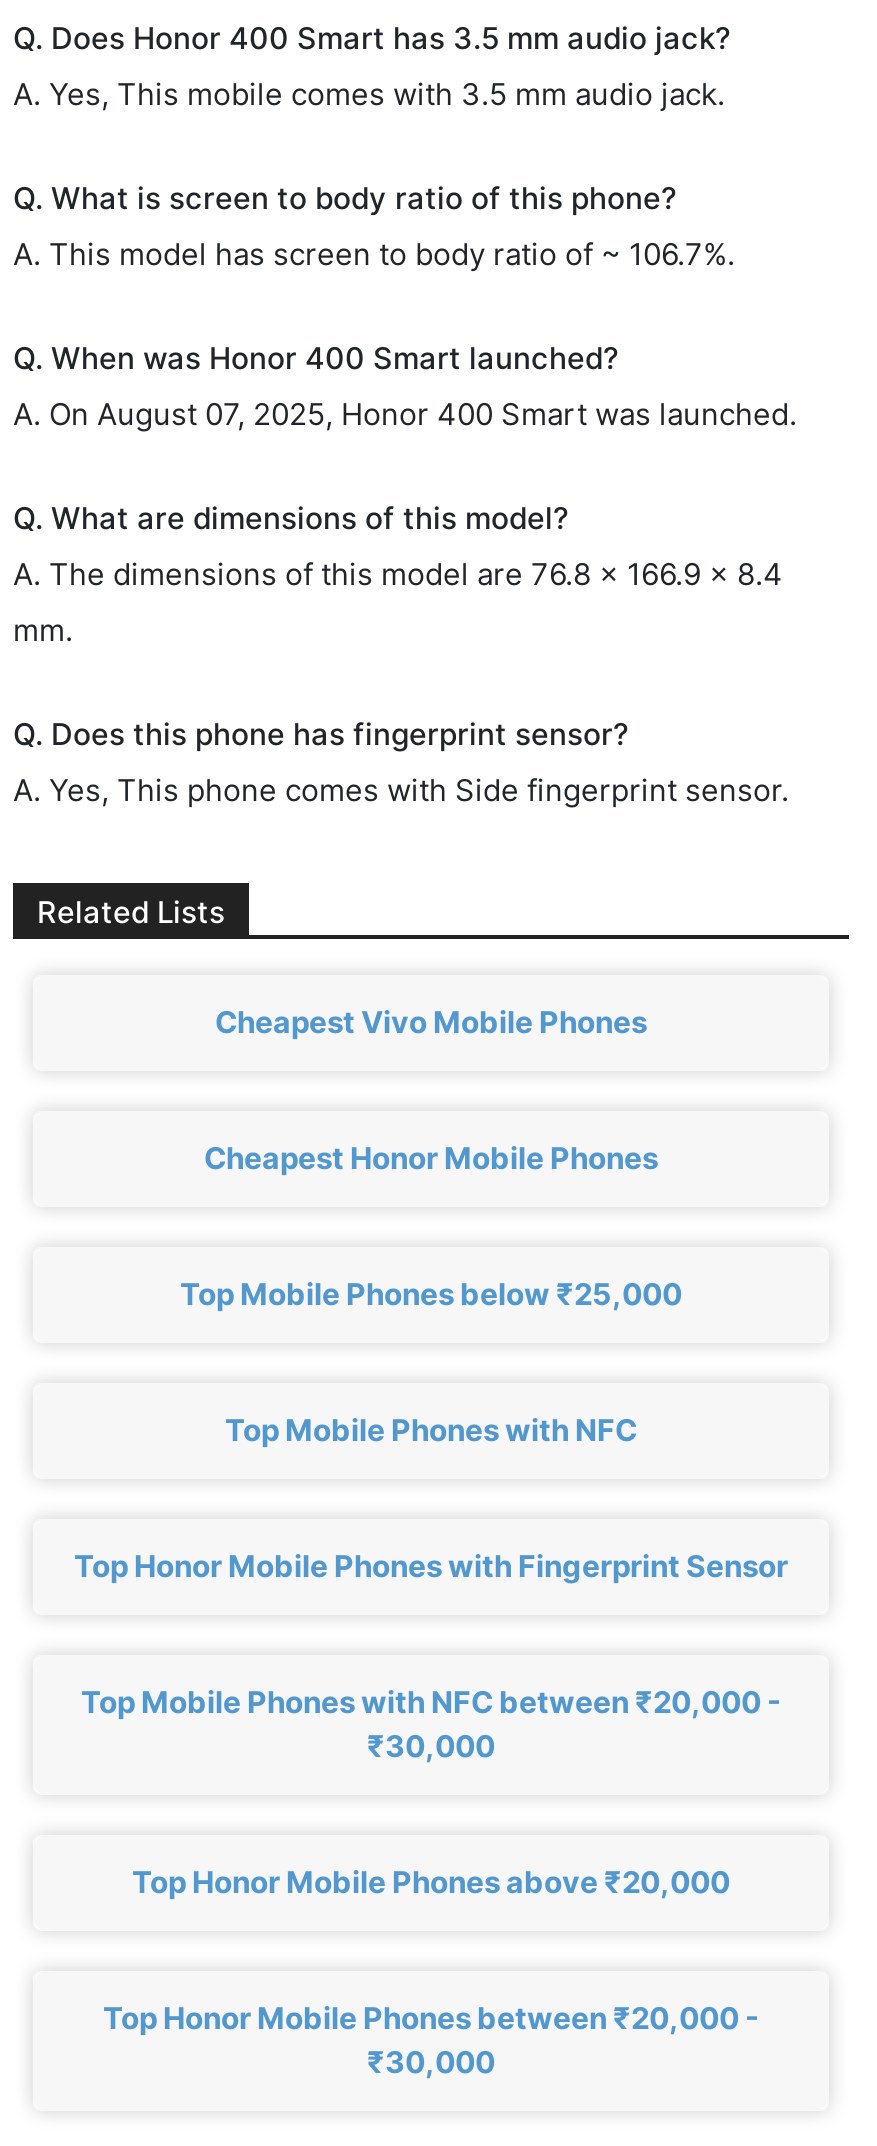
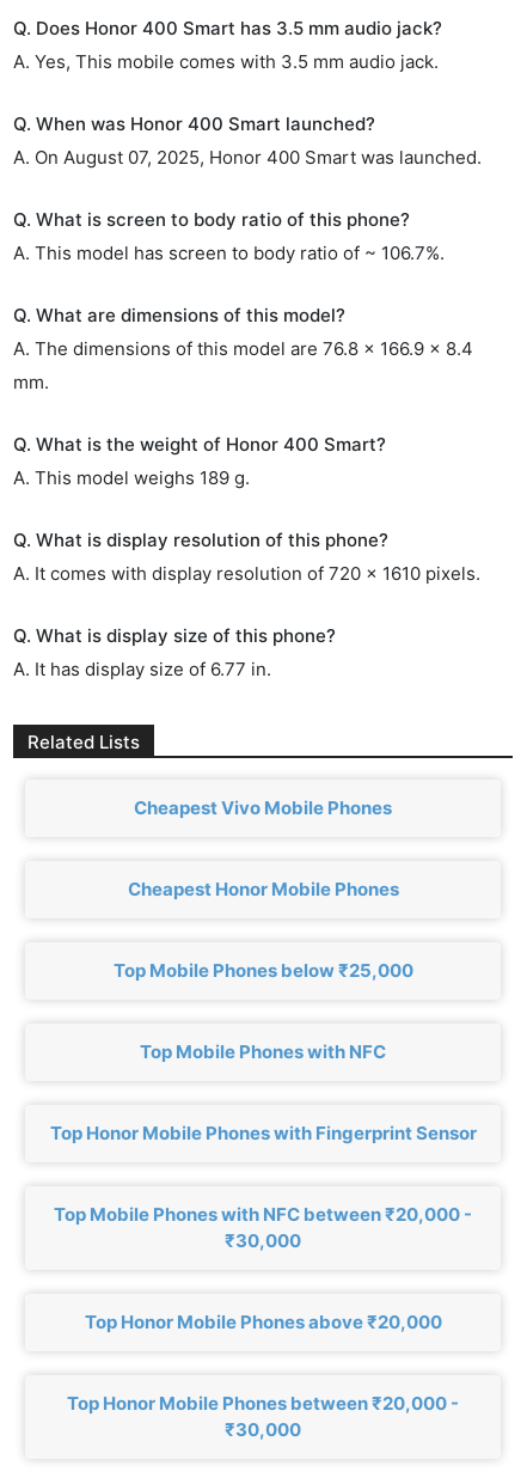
moved [13,179,735,273] -> [13,208,445,264]: Q. What is screen to body ratio of this phone? | A. This model has screen to body ratio of ~ 106.7%.
moved [13,339,797,433] -> [13,112,482,169]: Q. When was Honor 400 Smart launched? | A. On August 07, 2025, Honor 400 Smart was launched.
[13,715,789,809] Q. Does this phone has fingerprint sensor? | A. Yes, This phone comes with Side fingerprint sensor. -> [13,433,480,680] Q. What is the weight of Honor 400 Smart? | A. This model weighs 189 g. | Q. What is display resolution of this phone? | A. It comes with display resolution of 720 x 1610 pixels. | Q. What is display size of this phone? | A. It has display size of 6.77 in.

